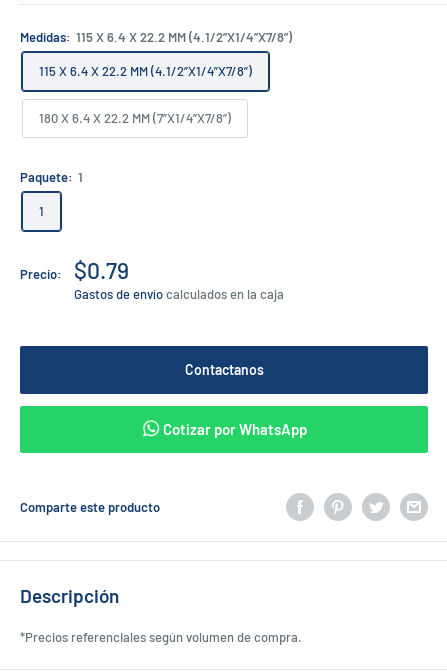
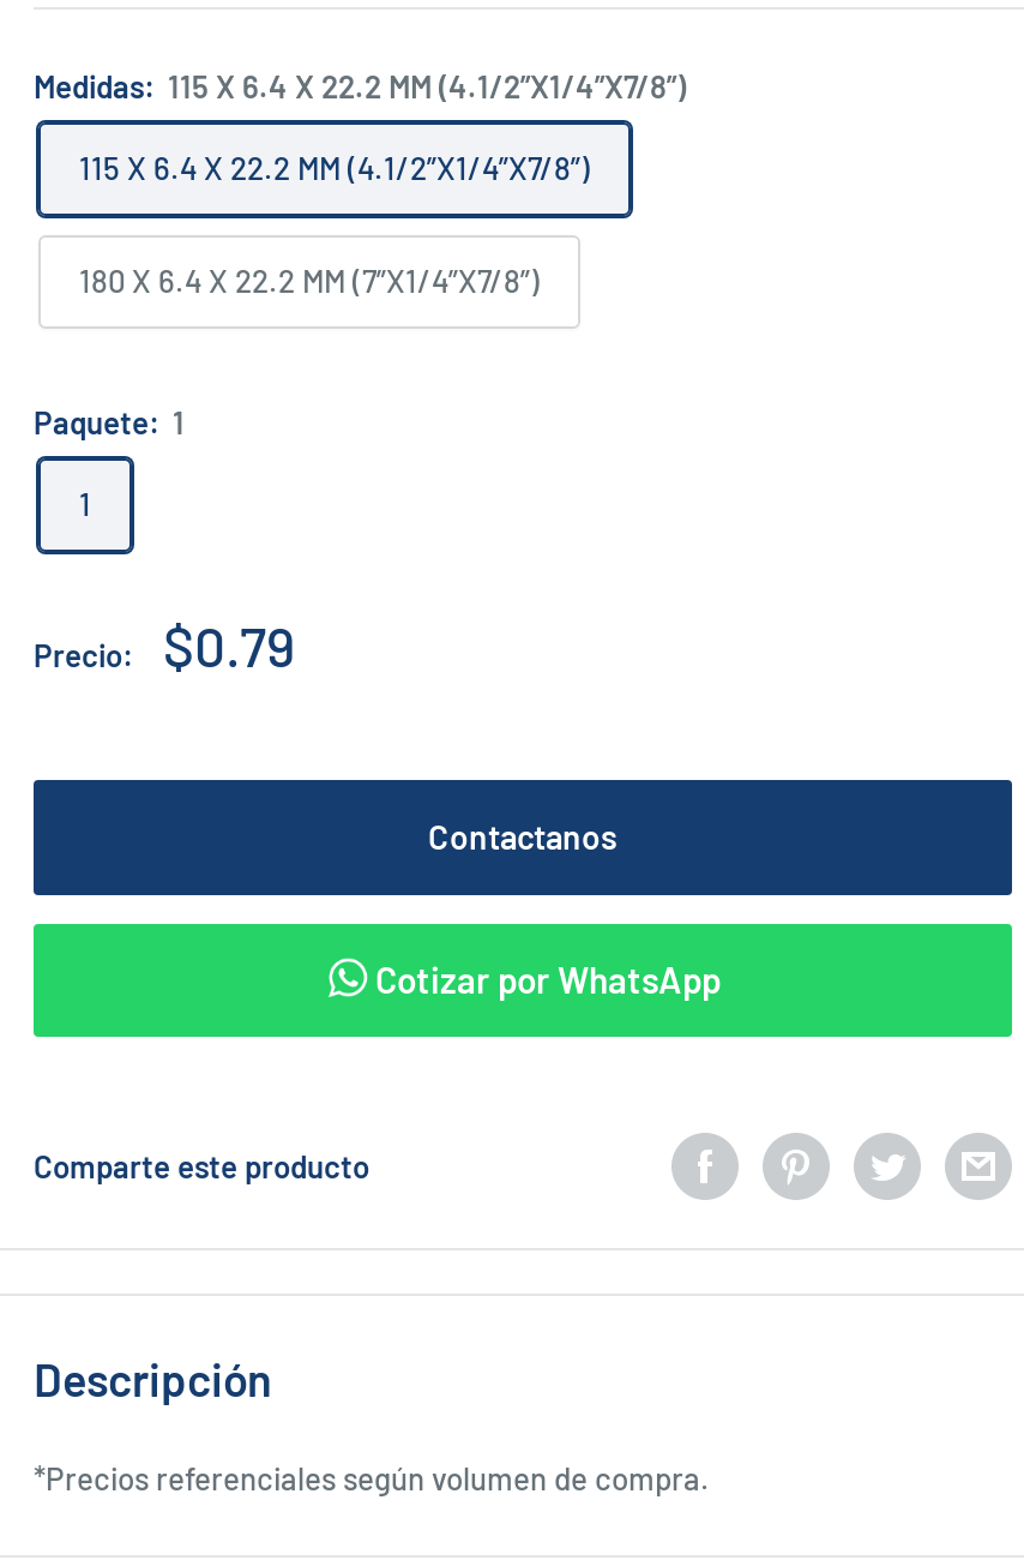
[74,286,284,302] Gastos de envío calculados en la caja -> none

